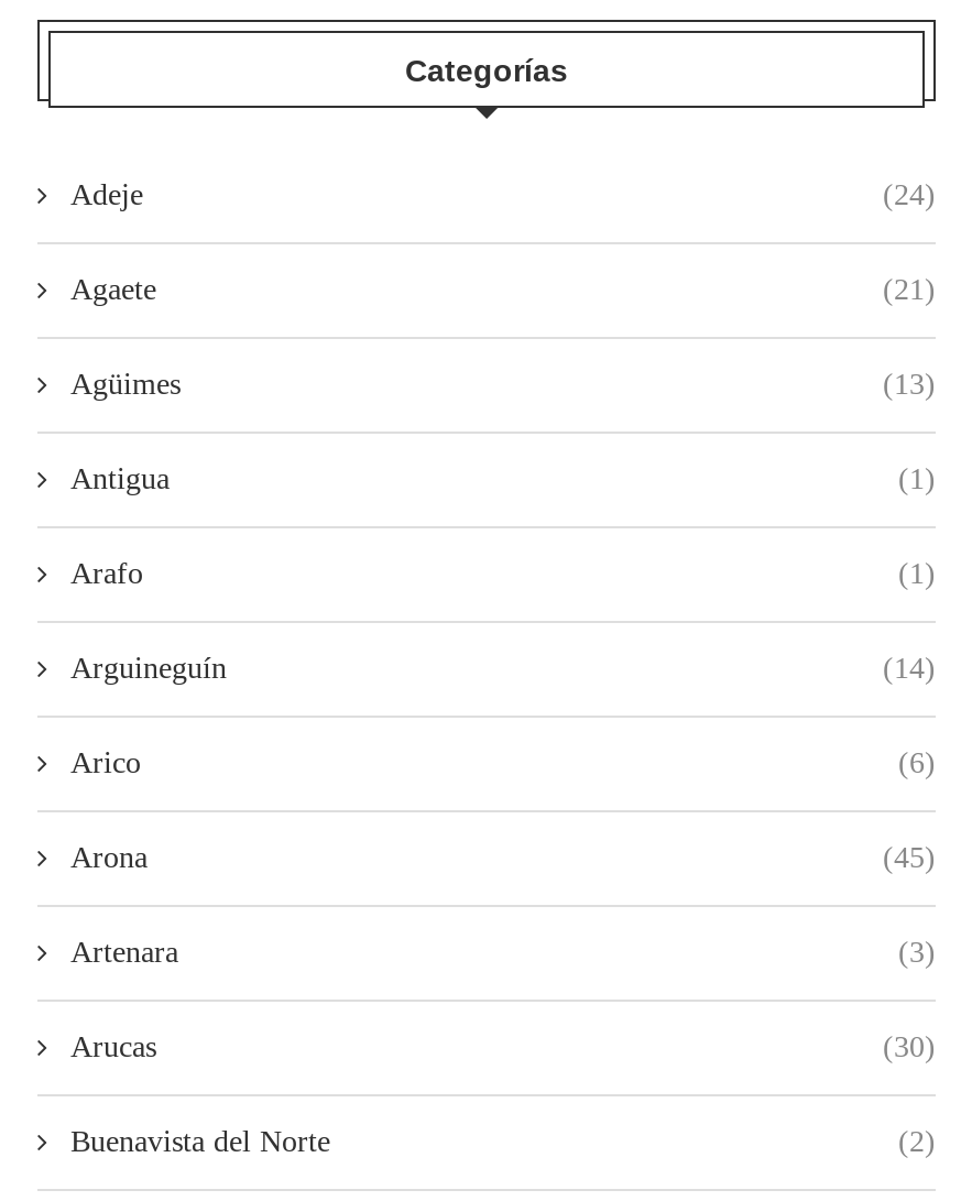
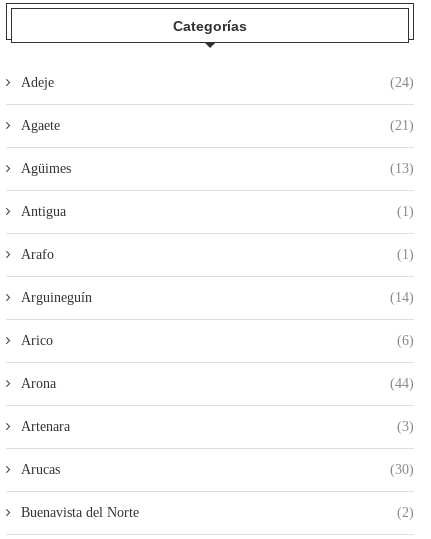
[883,841,936,874] (45) -> [390,376,414,391] (44)

